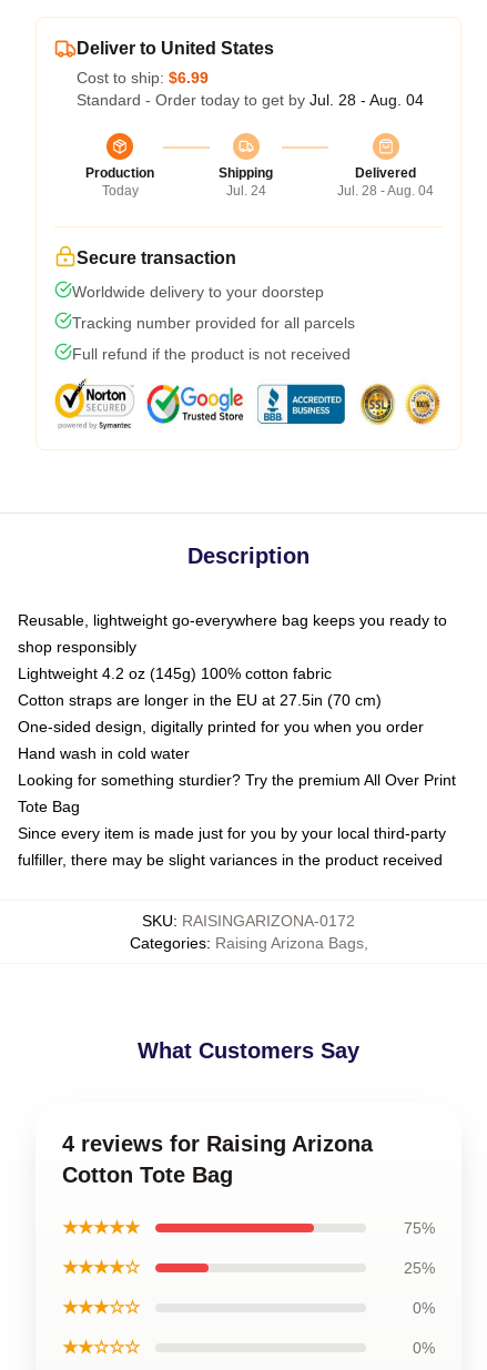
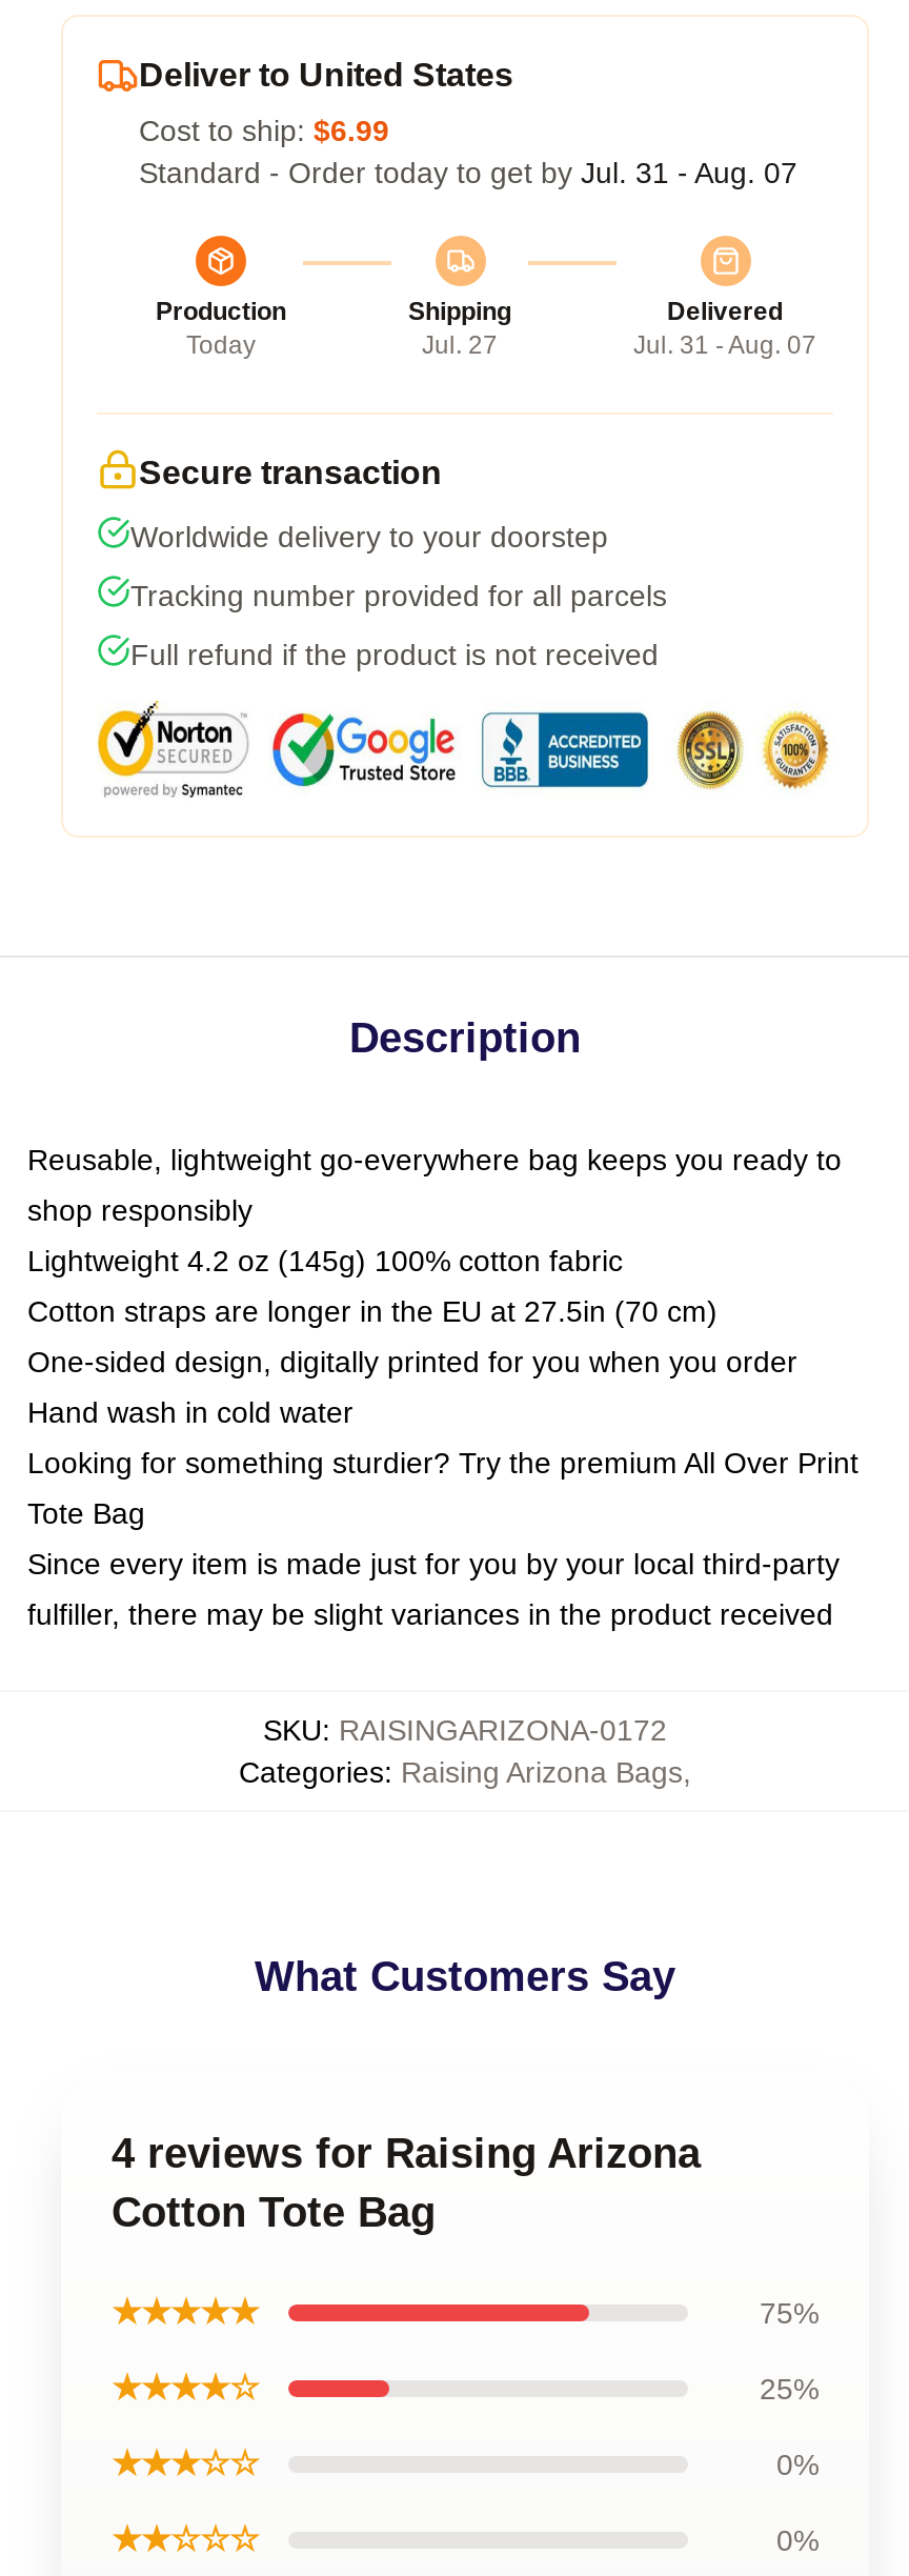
[77,91,424,108] Standard - Order today to get by Jul. 28 - Aug. 04 -> [139,155,797,189] Standard - Order today to get by Jul. 31 - Aug. 07
[226,183,266,198] Jul. 24 -> [422,330,498,359] Jul. 27
[337,183,434,198] Jul. 28 - Aug. 04 -> [633,330,816,359] Jul. 31 - Aug. 07

